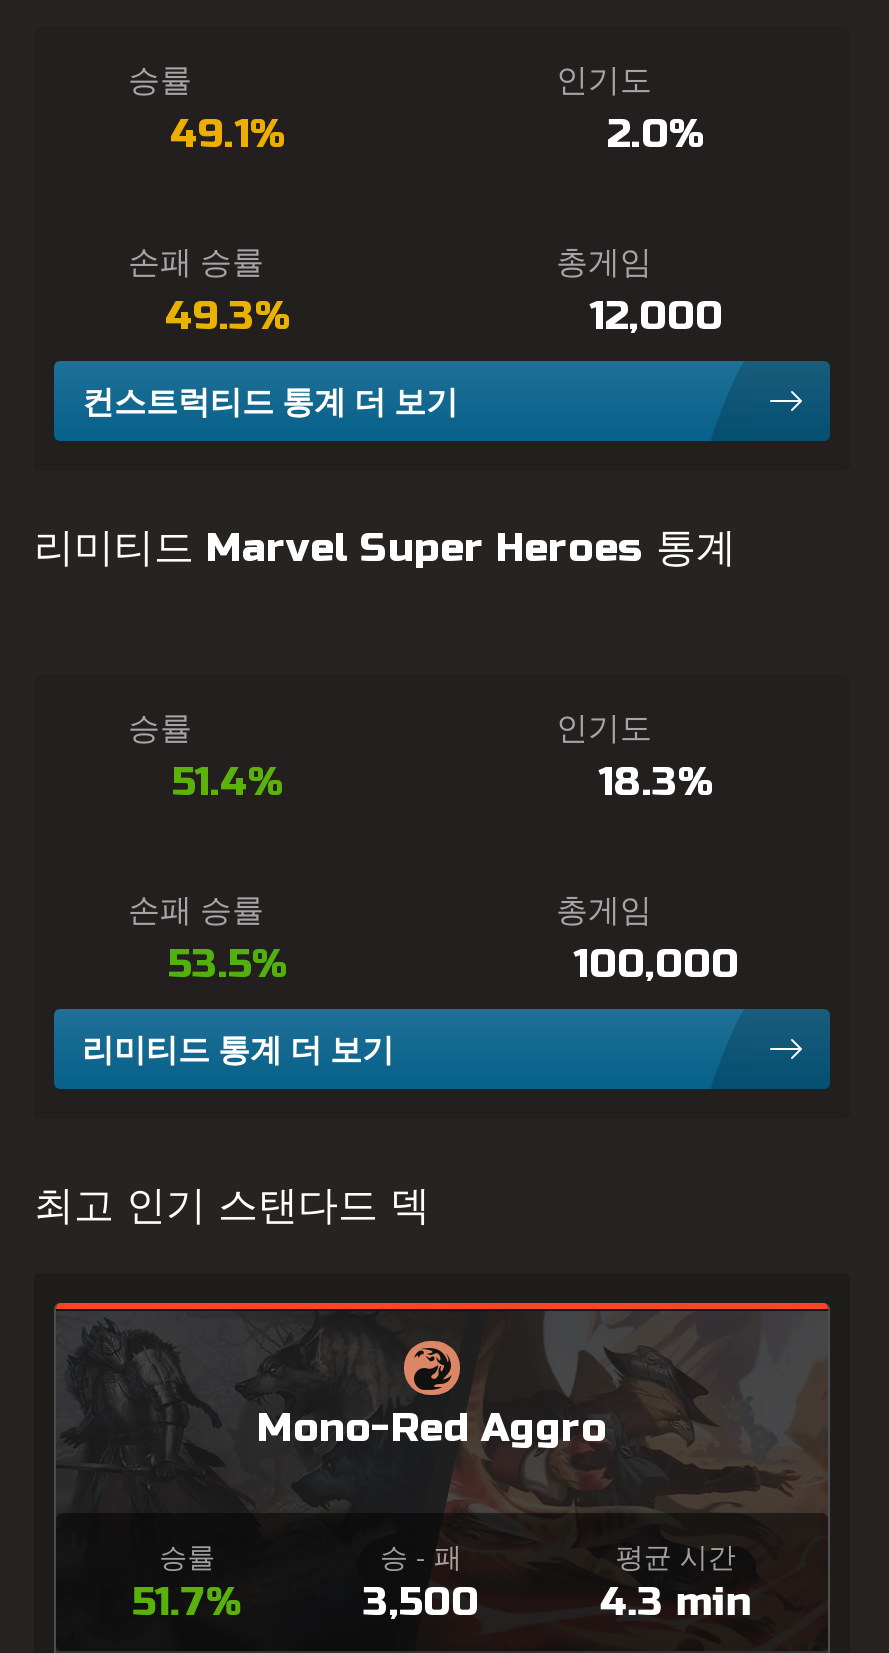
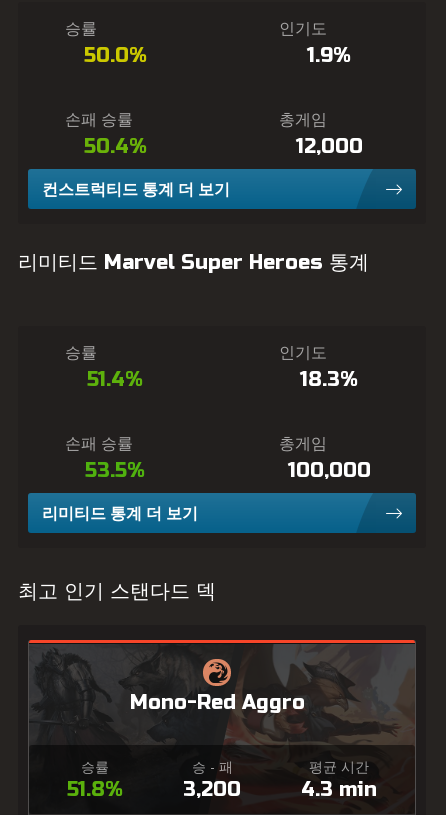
[170,109,286,159] 49.1% -> [83,43,146,68] 50.0%
[607,109,705,159] 2.0% -> [307,43,351,68] 1.9%
[165,291,291,341] 49.3% -> [83,134,146,159] 50.4%
[132,1577,242,1627] 51.7% -> [67,777,123,802] 51.8%
[363,1577,479,1627] 3,500 -> [183,777,241,802] 3,200

